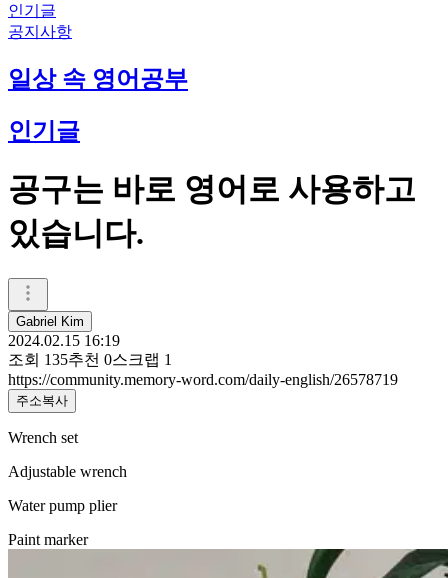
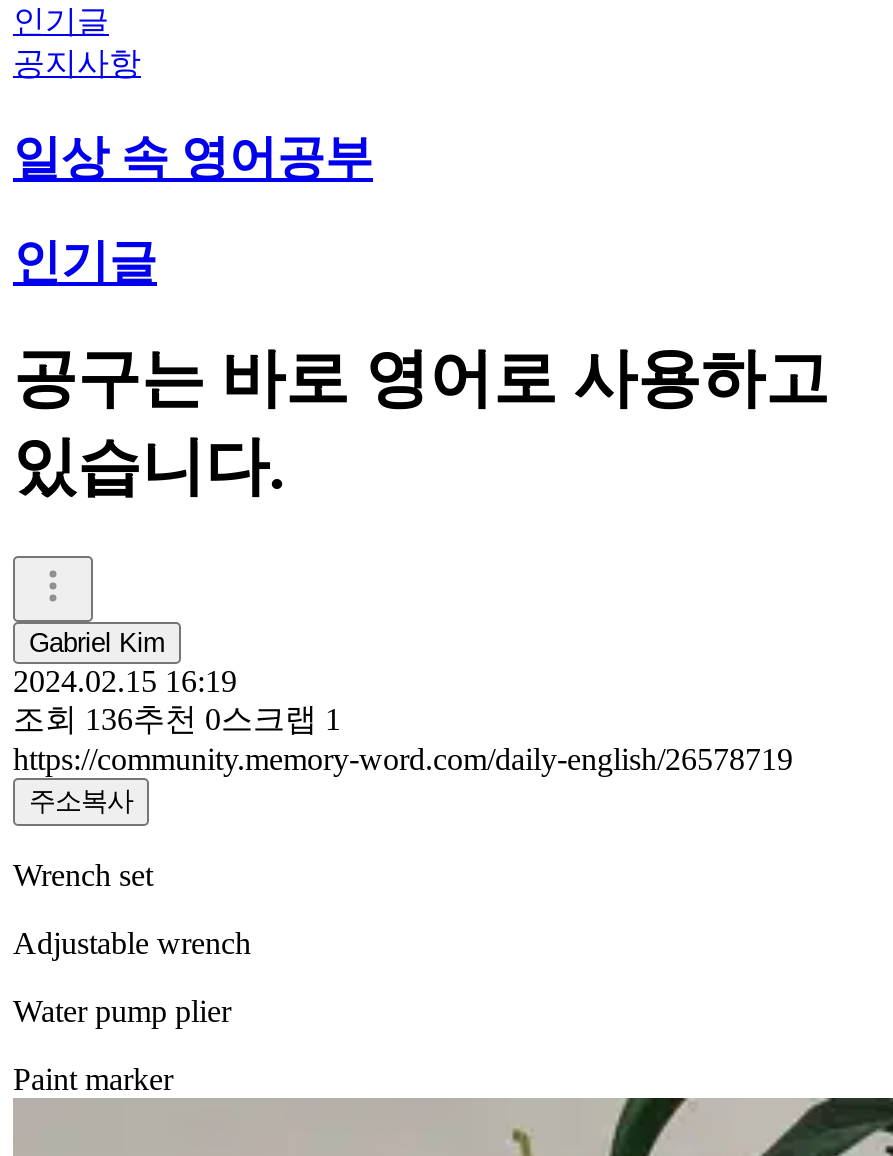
[8,351,172,368] 조회 135추천 0스크랩 1 -> [13,701,341,735] 조회 136추천 0스크랩 1

